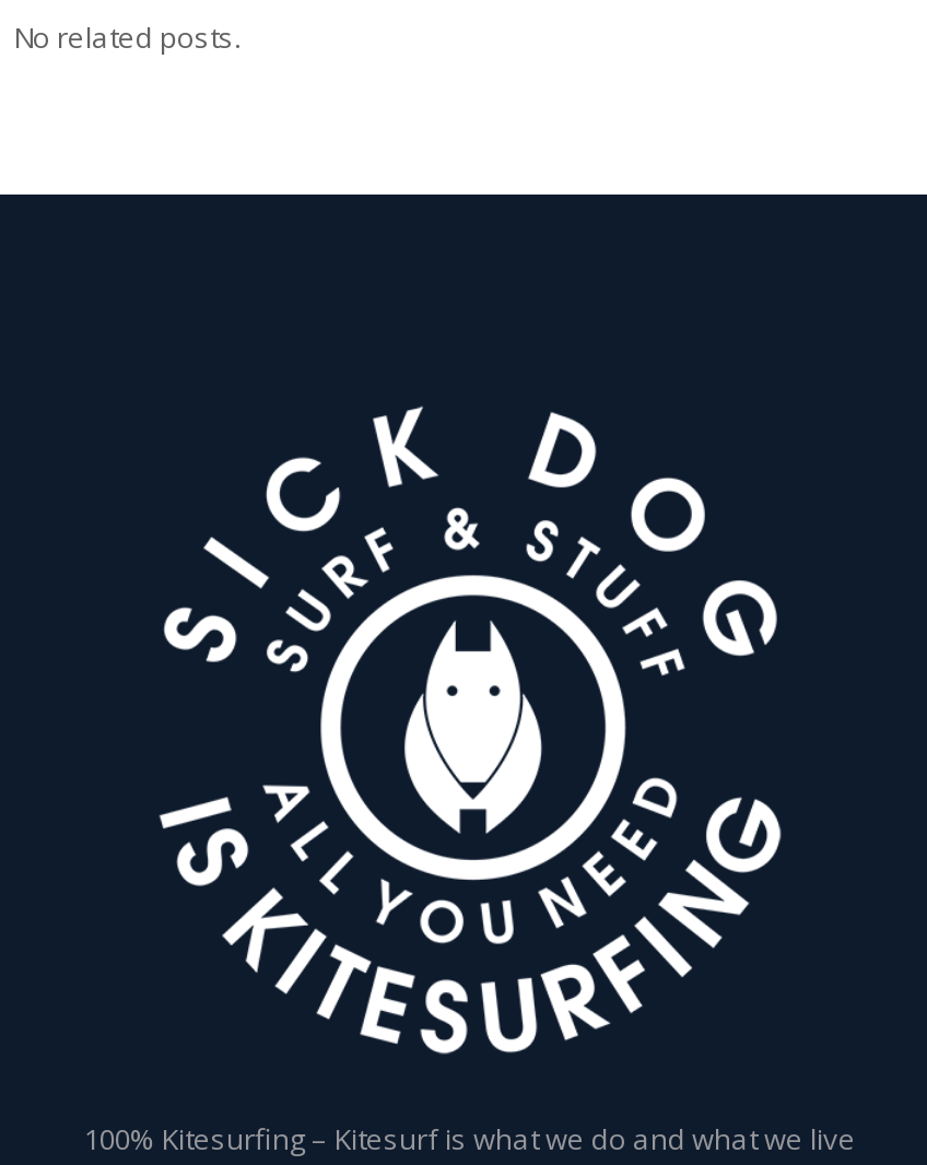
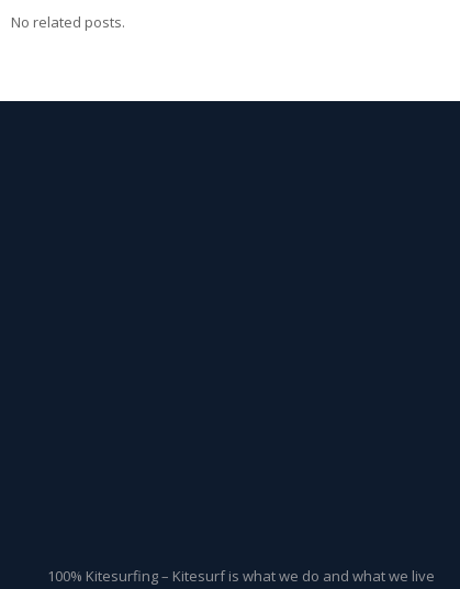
[157,404,783,1056] [image] -> none

